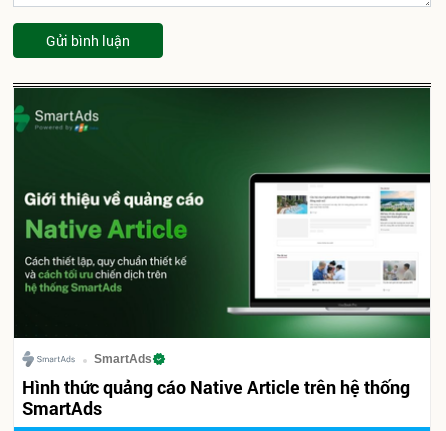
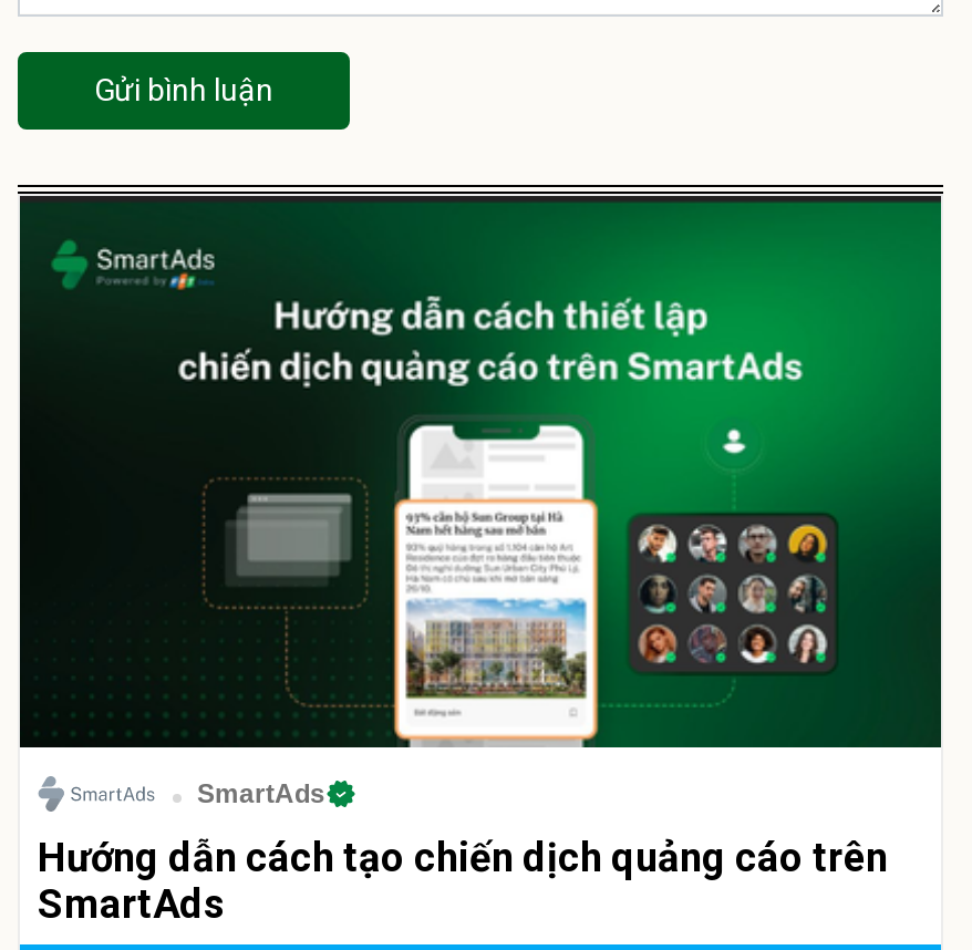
[14,94,431,399] [image] | Hình thức quảng cáo Native Article trên hệ thống -> [20,205,943,880] [image] | Hướng dẫn cách tạo chiến dịch quảng cáo trên

